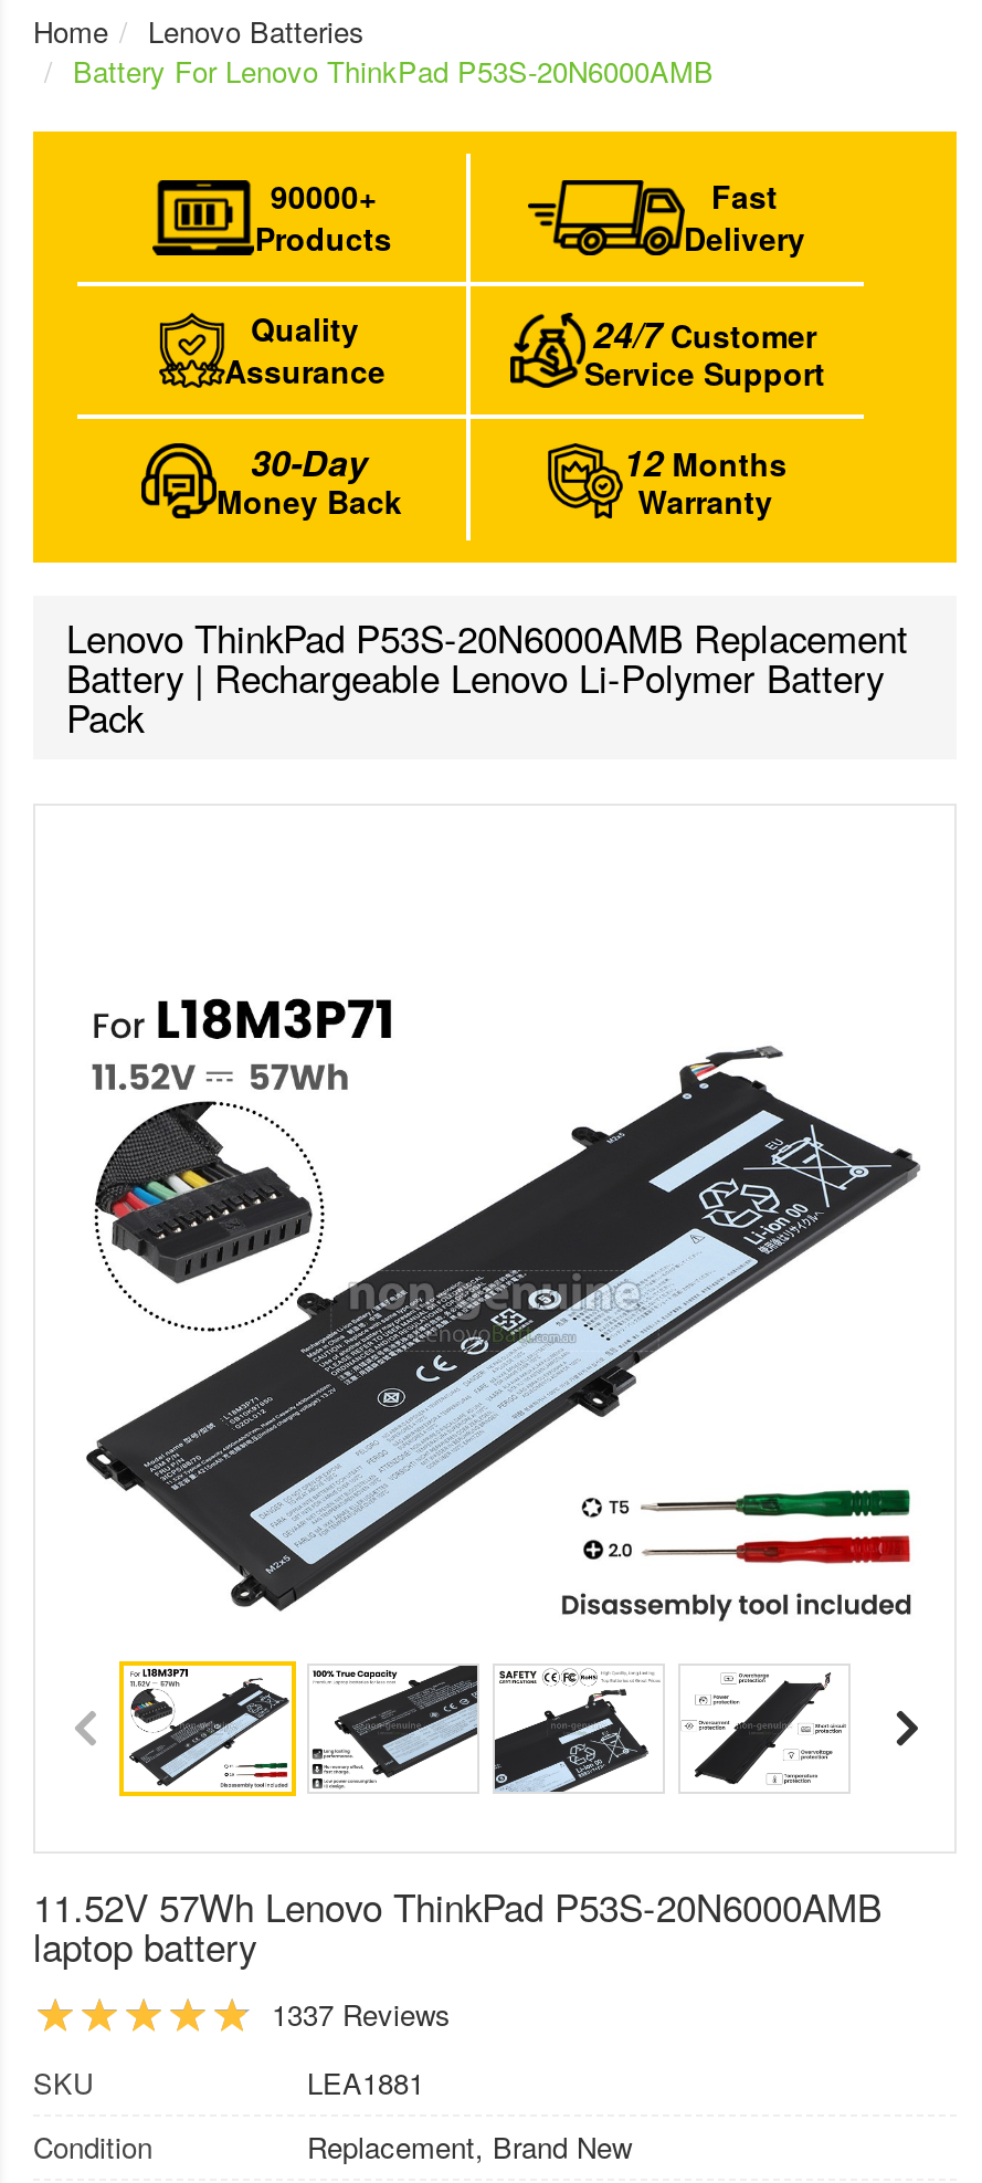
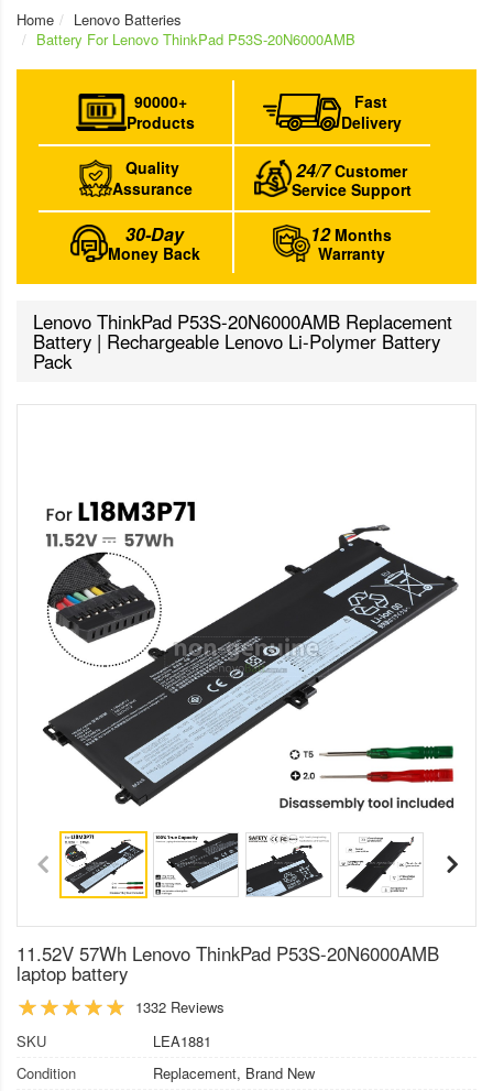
[272,1993,451,2035] 1337 Reviews -> [135,996,224,1017] 1332 Reviews

